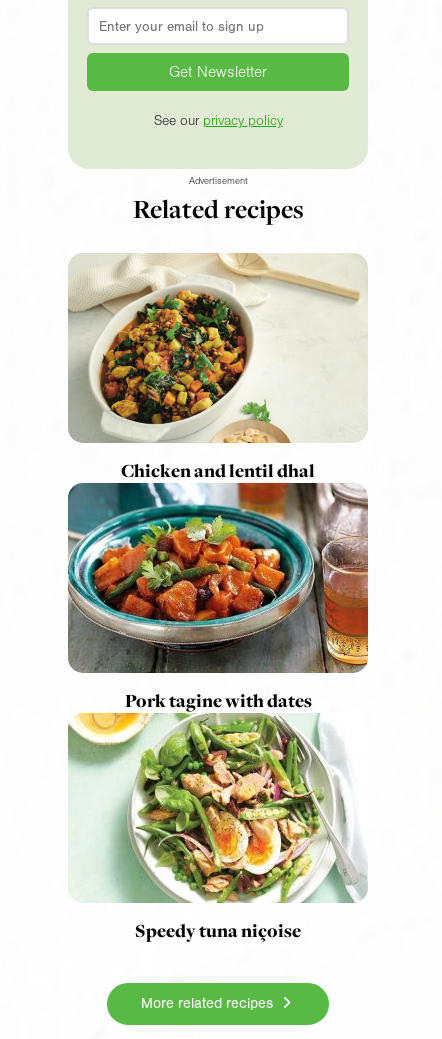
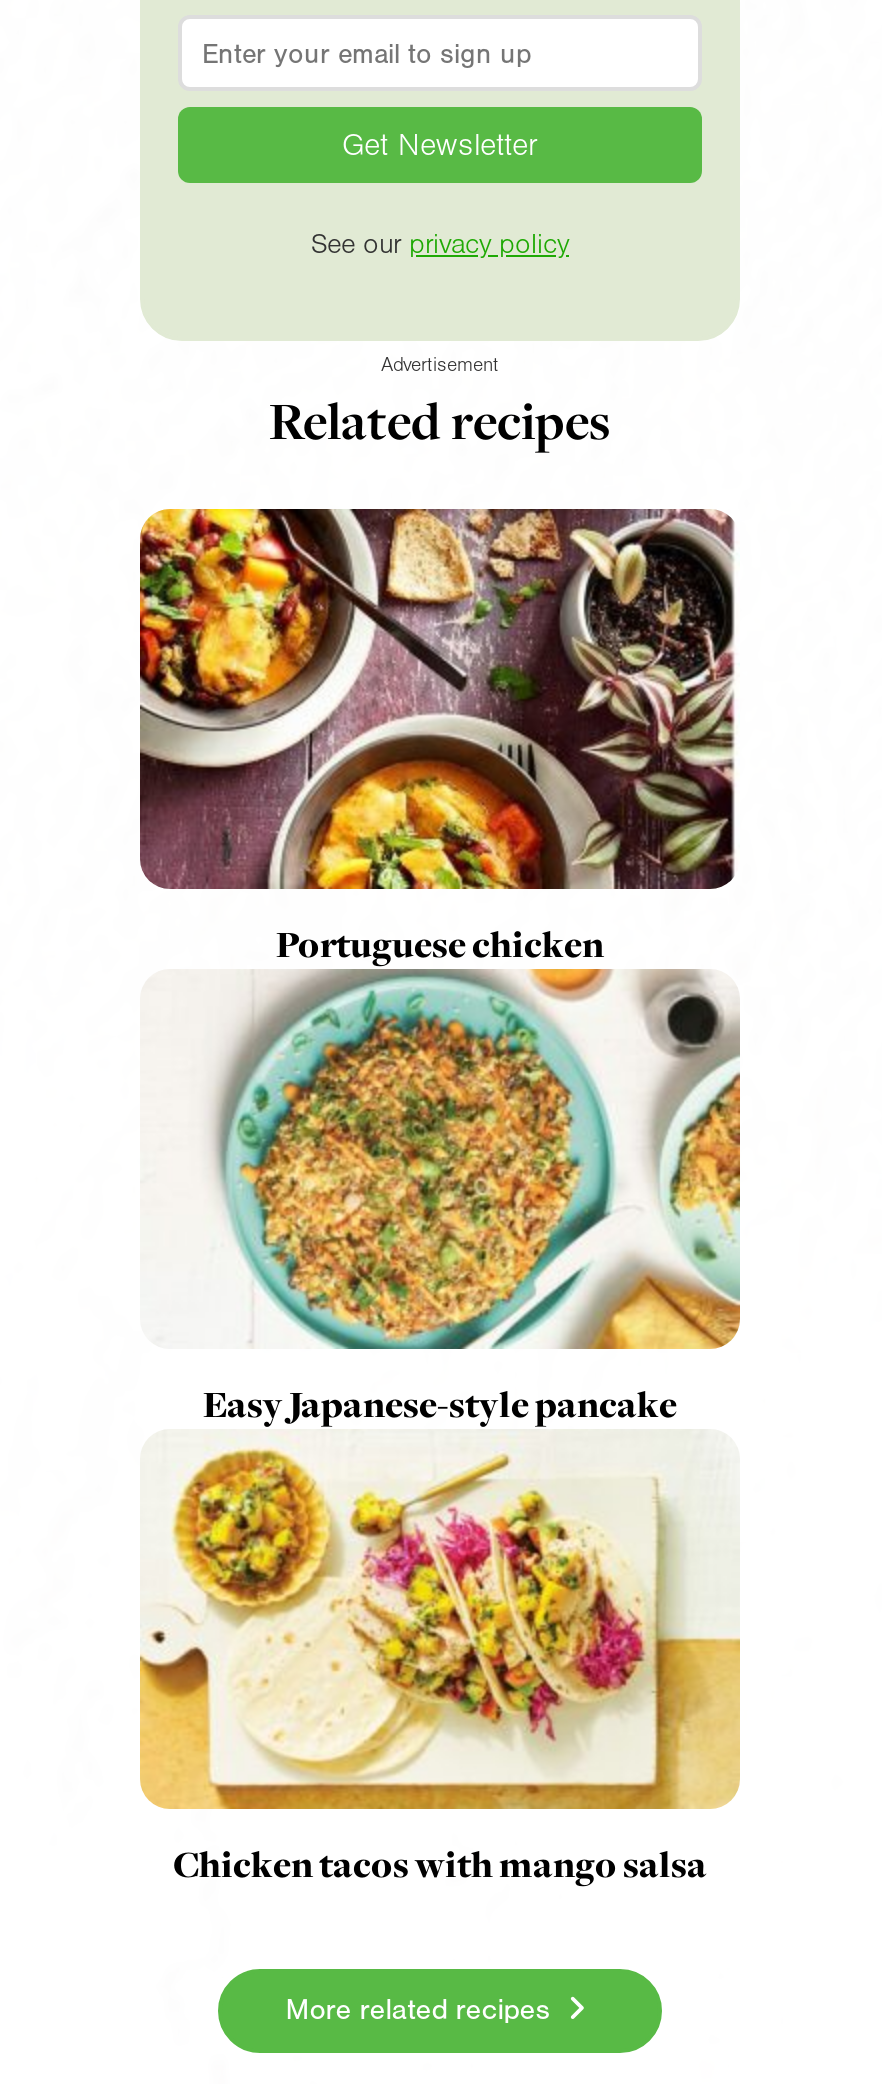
[68,252,365,483] [image] | Chicken and lentil dhal -> [138,507,736,968] [image] | Portuguese chicken
[67,482,369,713] [image] | Pork tagine with dates -> [140,967,742,1428] [image] | Easy Japanese-style pancake
[67,712,368,943] [image] | Speedy tuna niçoise -> [138,1427,742,1888] [image] | Chicken tacos with mango salsa

